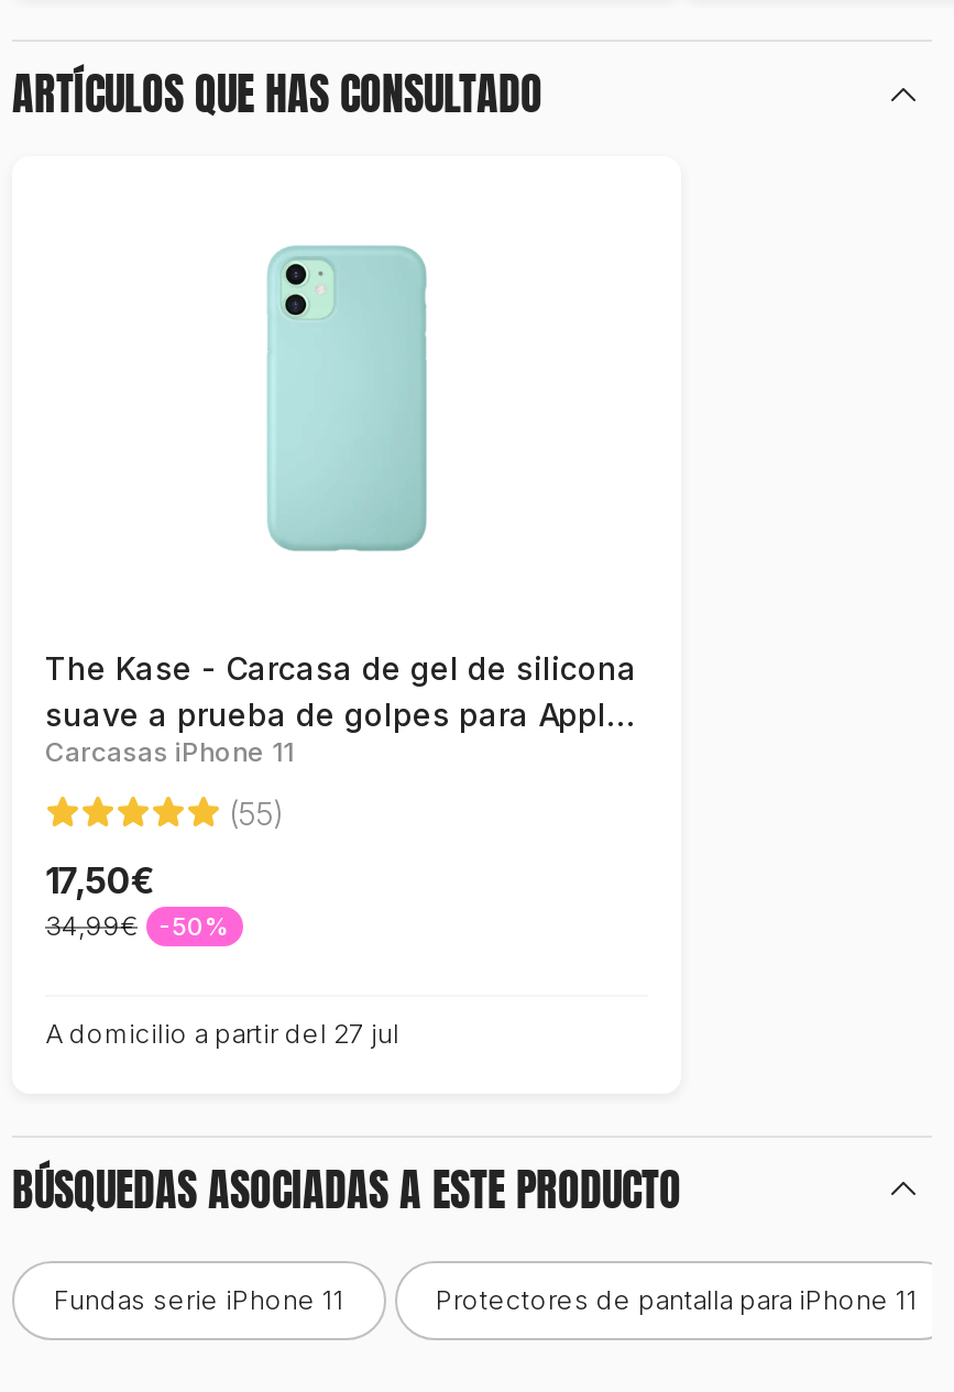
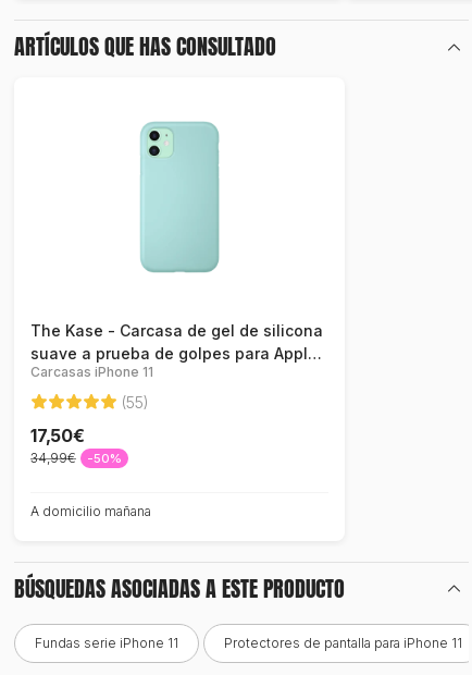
[45,1017,399,1050] A domicilio a partir del 27 jul -> [30,503,151,519] A domicilio mañana

